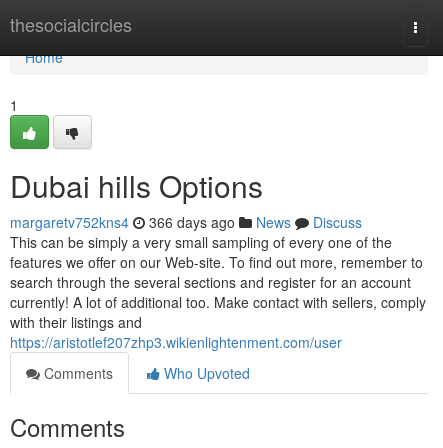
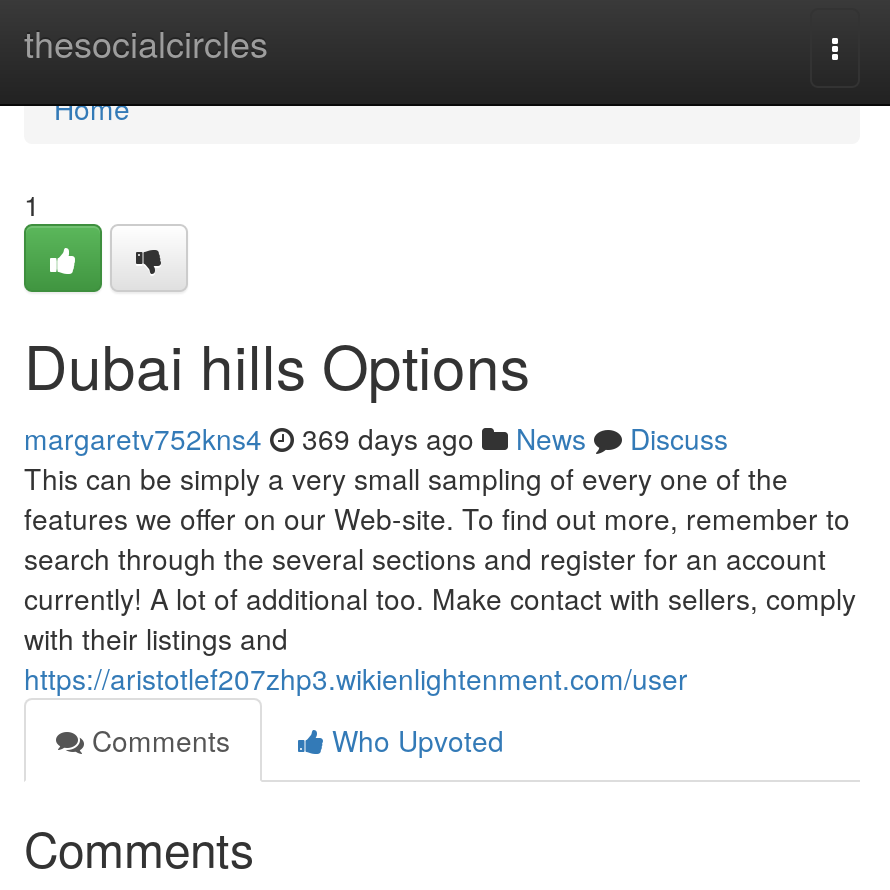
[10,212,362,232] margaretv752kns4 366 days ago News Discuss -> [24,418,728,458] margaretv752kns4 369 days ago News Discuss

